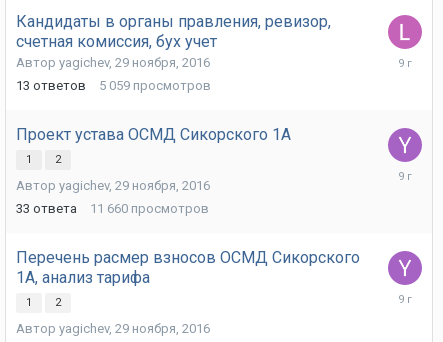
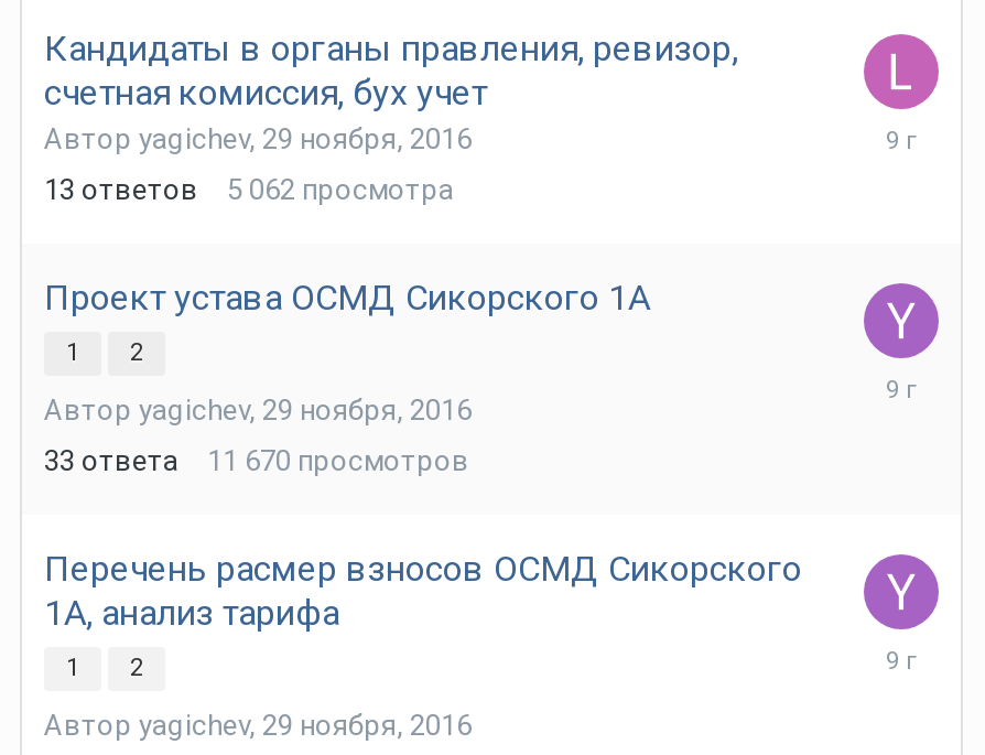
[16,78,211,93] 13 ответов 5 059 просмотров -> [44,173,454,207] 13 ответов 5 062 просмотра
[16,201,209,216] 33 ответа 11 660 просмотров -> [44,445,469,478] 33 ответа 11 670 просмотров

